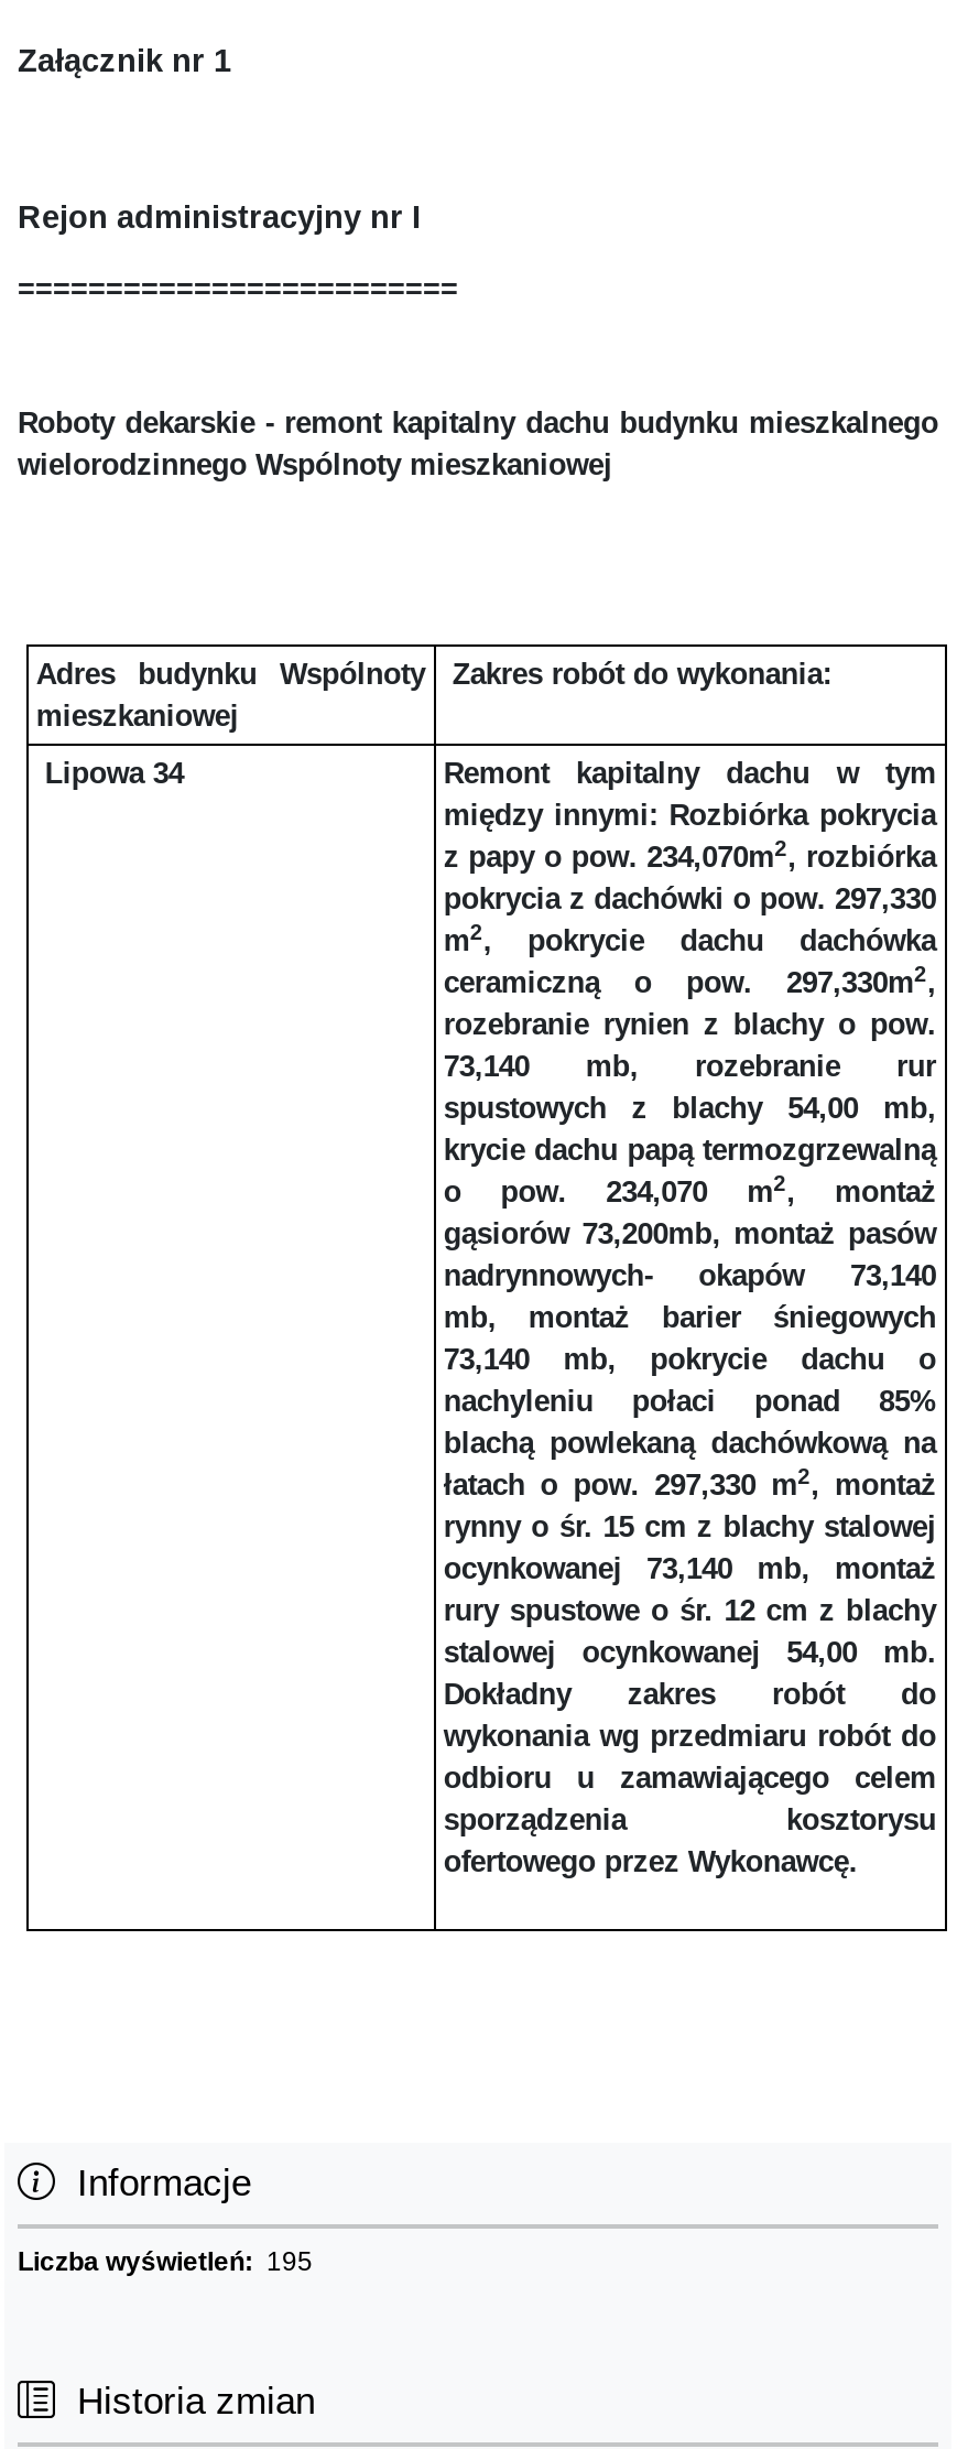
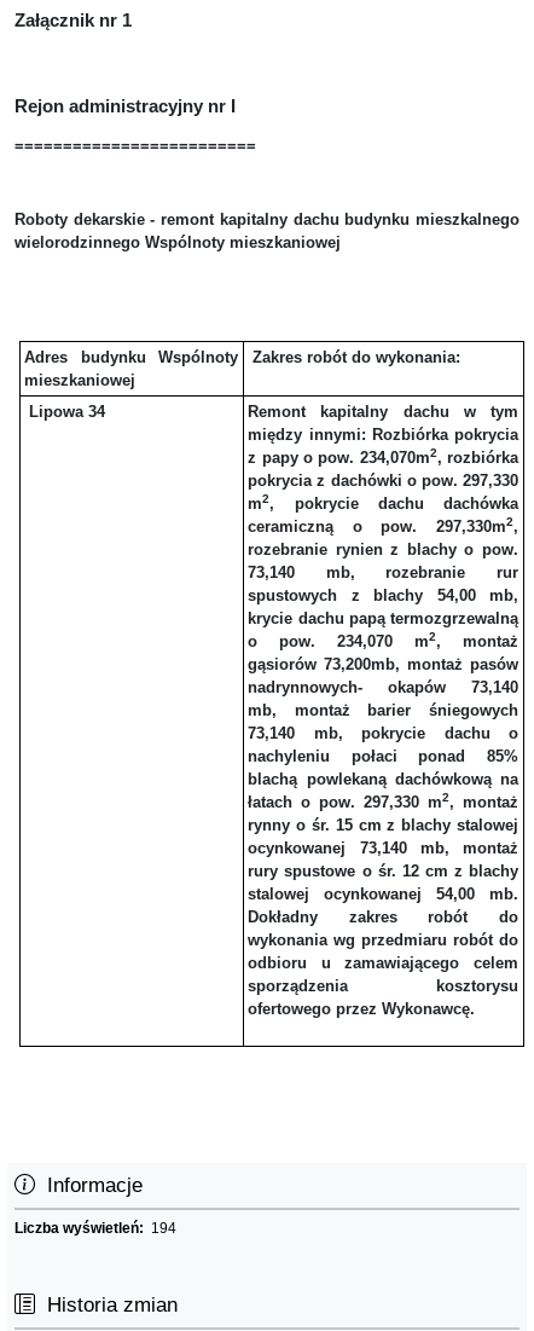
[18,2246,313,2277] Liczba wyświetleń: 195 -> [14,1220,176,1236] Liczba wyświetleń: 194

